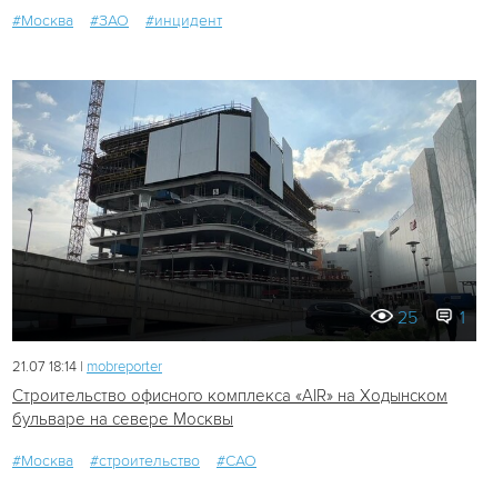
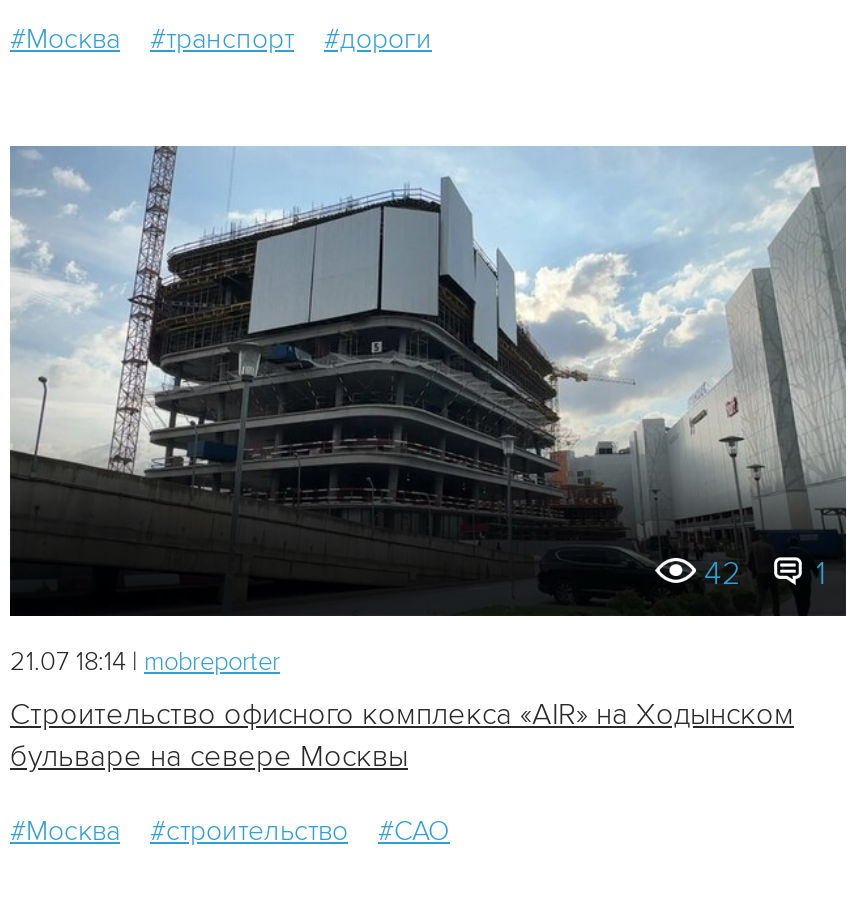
[90,11,222,30] #ЗАО | #инцидент -> [150,22,432,56] #транспорт | #дороги
[398,307,417,329] 25 -> [704,554,740,594] 42

